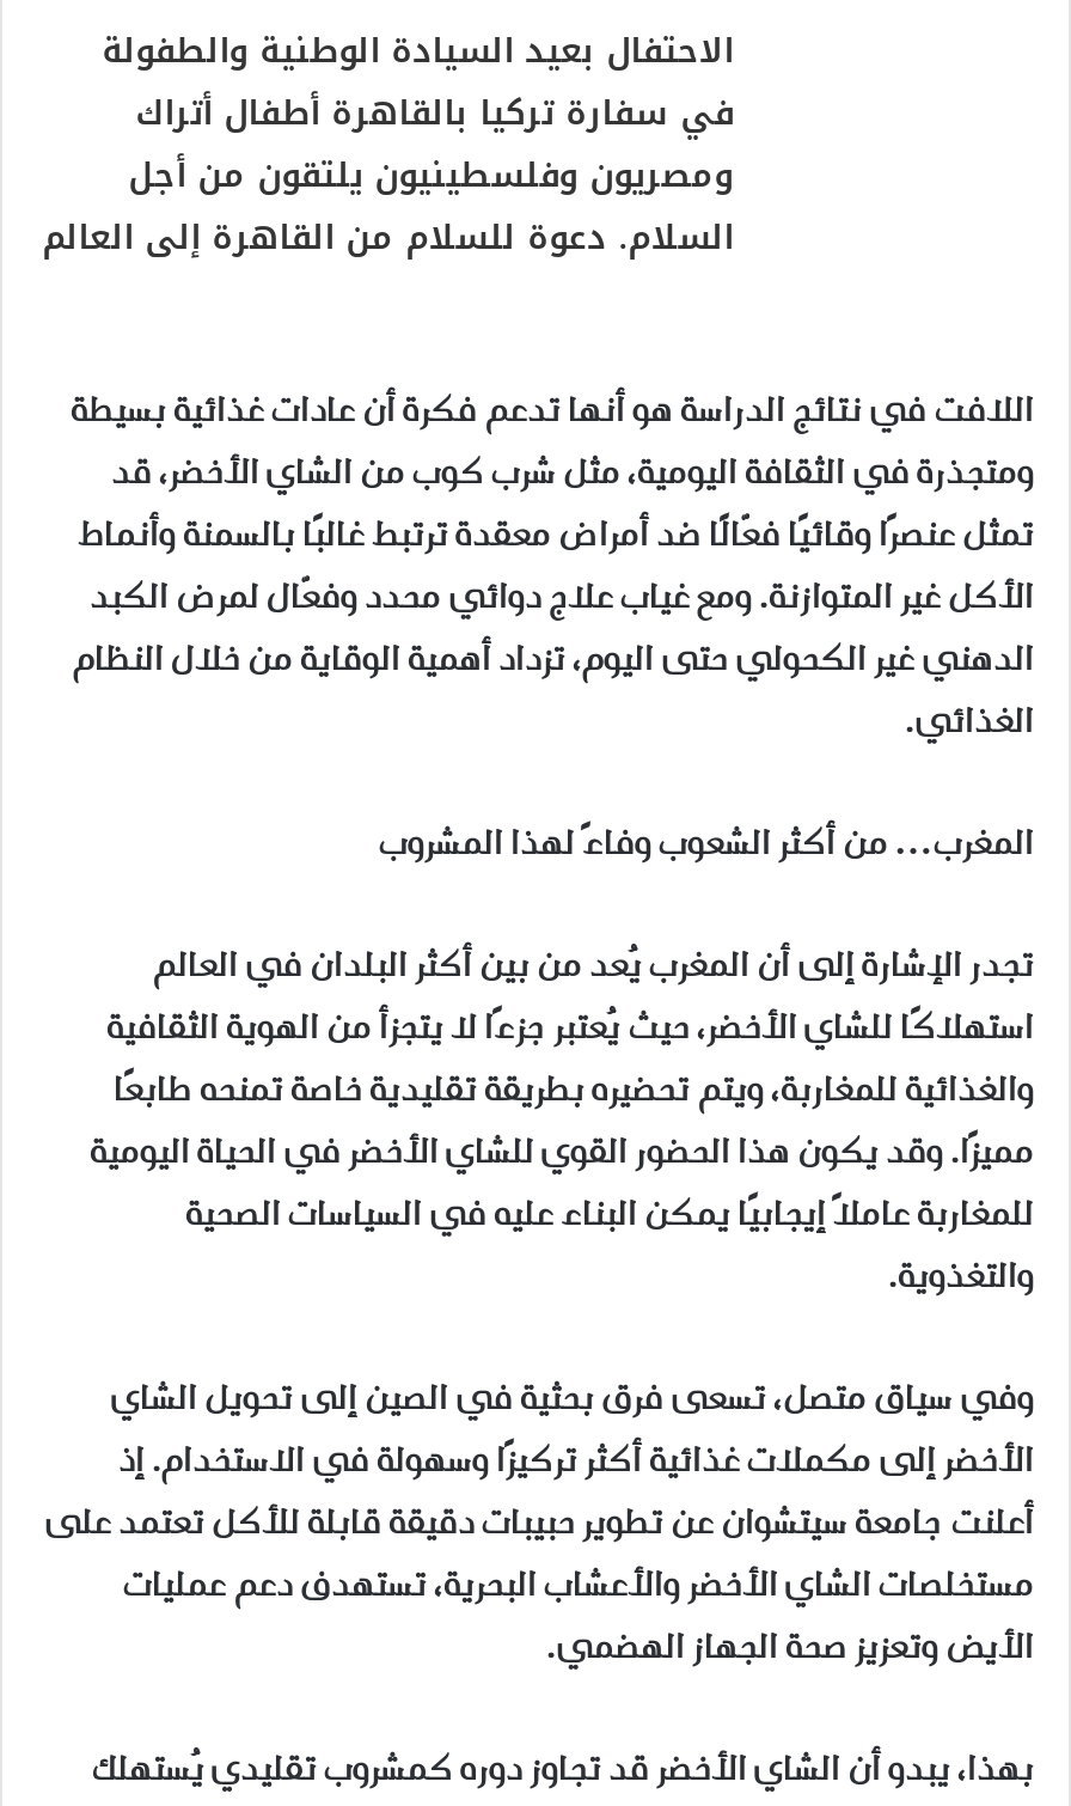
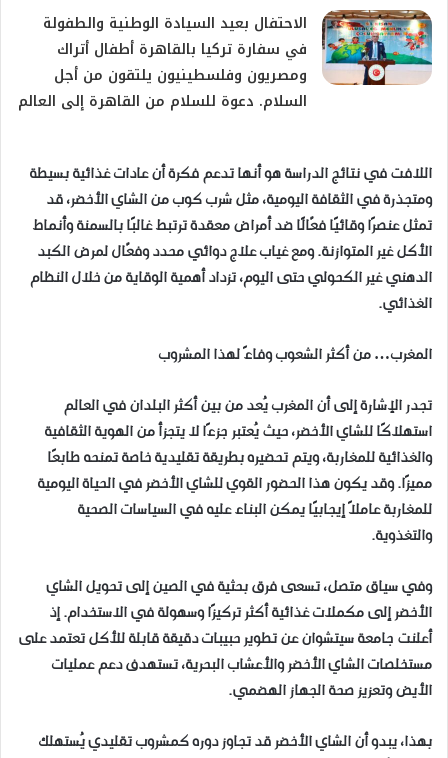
none -> [321,9,433,86] [image]

